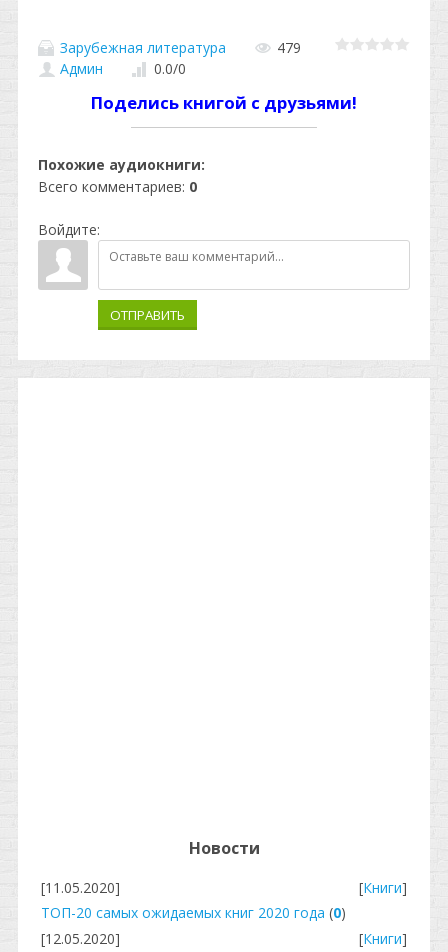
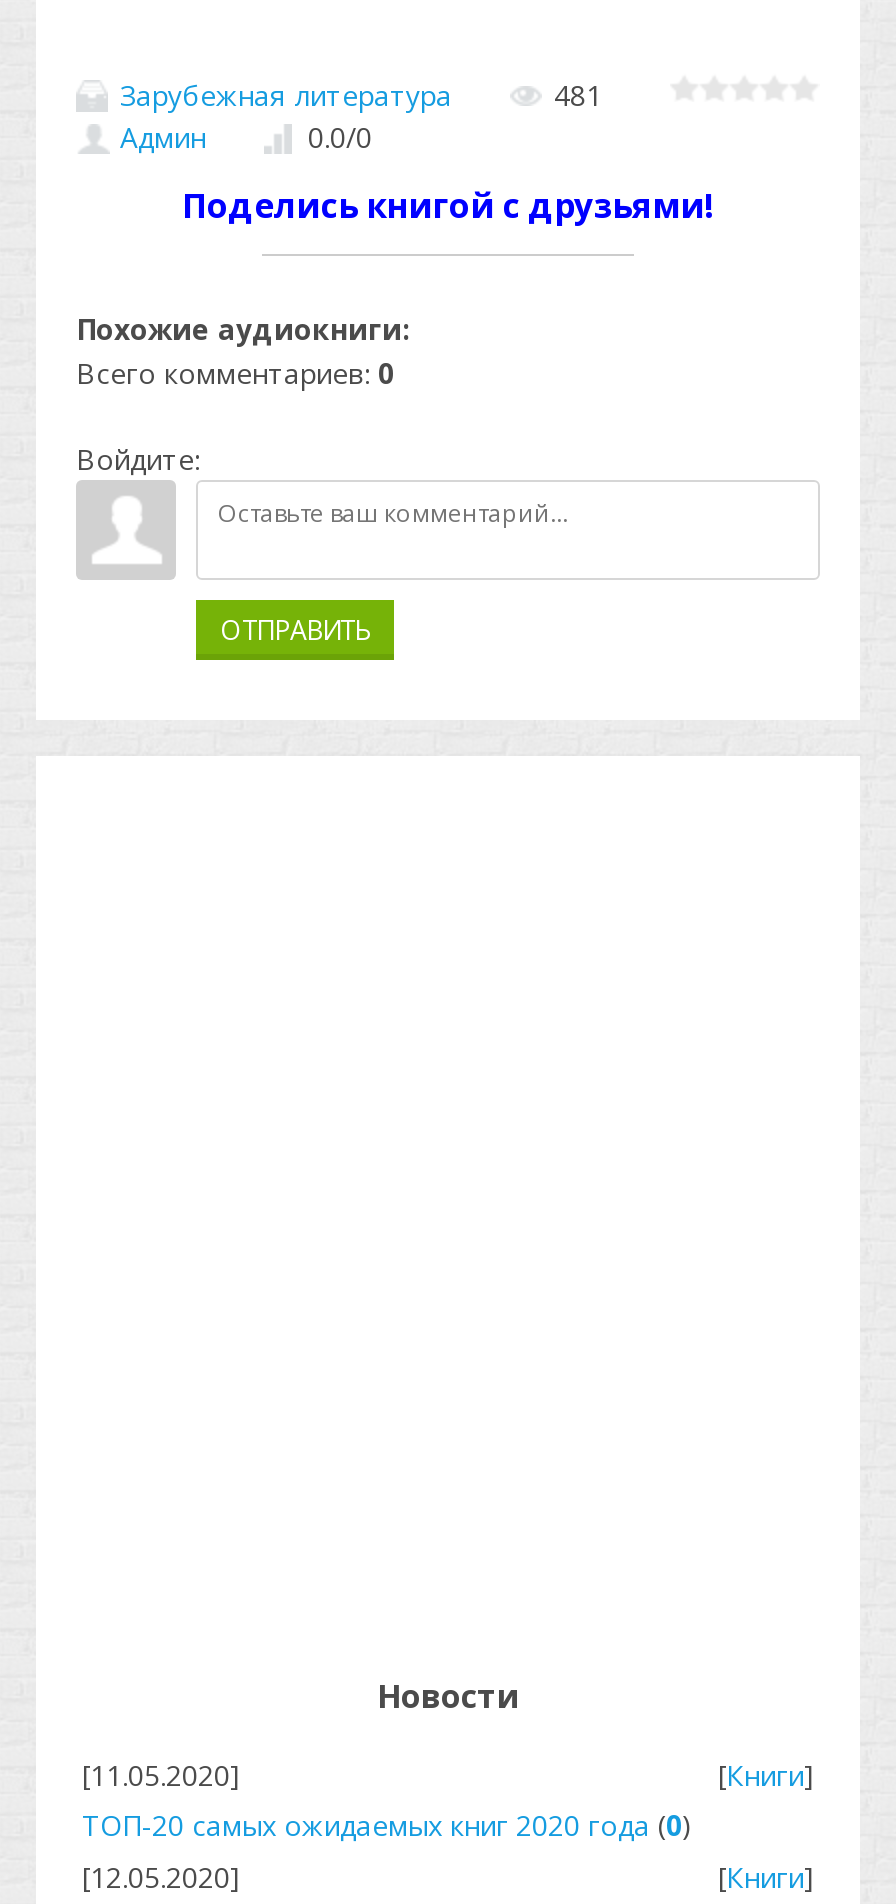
[277,38,301,57] 479 -> [554,75,602,113] 481

